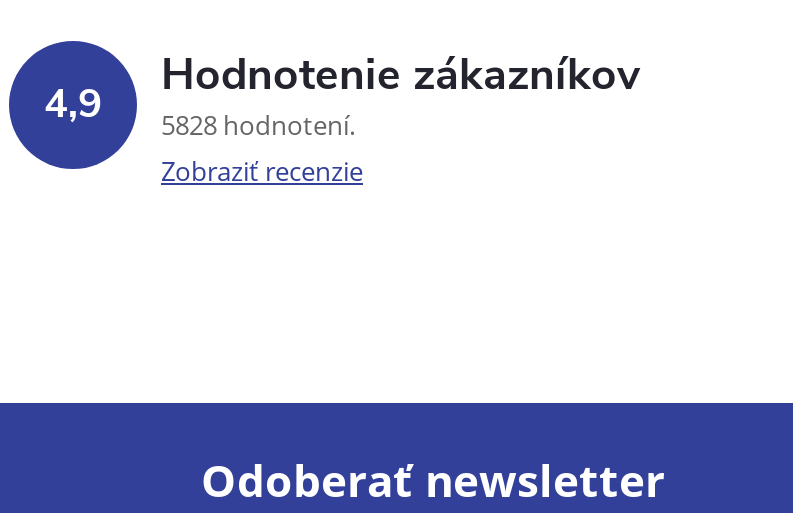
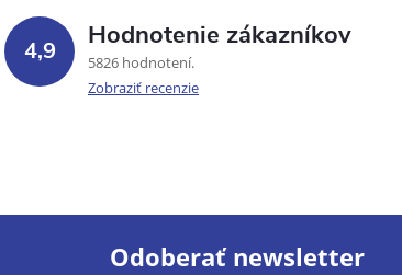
[44,44,641,142] 4,9 5828 hodnotení Hodnotenie zákazníkov -> [24,18,351,72] 4,9 5826 hodnotení Hodnotenie zákazníkov

